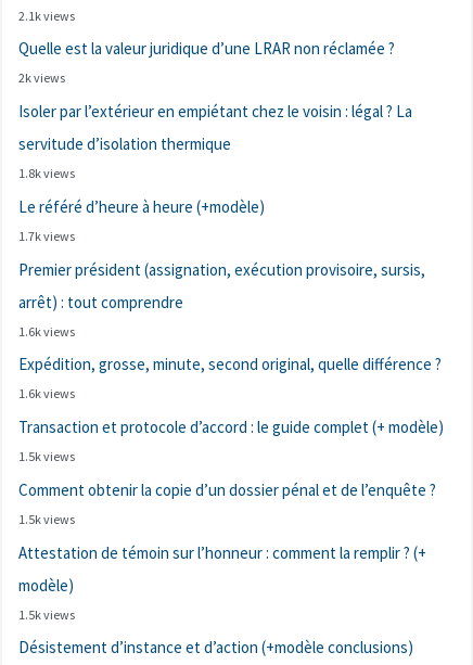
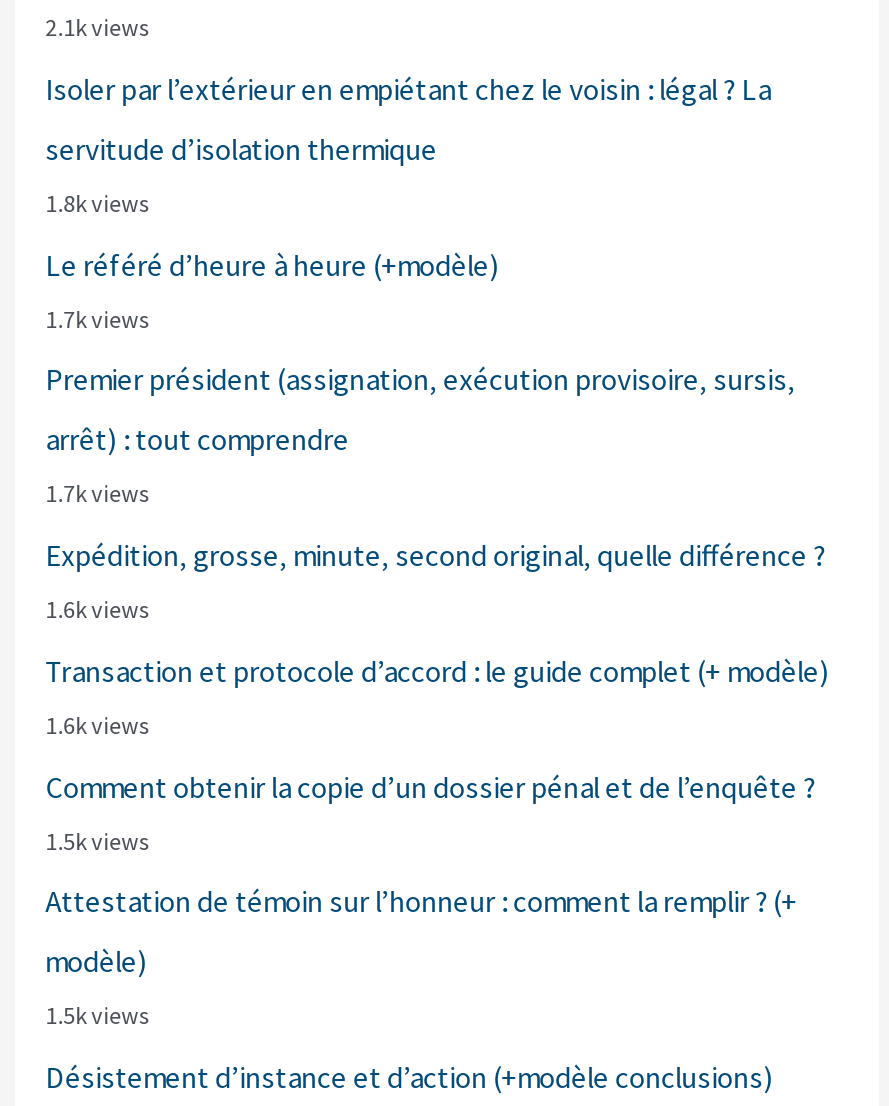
[19,39,395,86] Quelle est la valeur juridique d’une LRAR non réclamée ? | 2k views -> none
[19,323,75,339] 1.6k views -> [45,479,149,509] 1.7k views
[19,448,75,465] 1.5k views -> [45,710,149,740] 1.6k views

